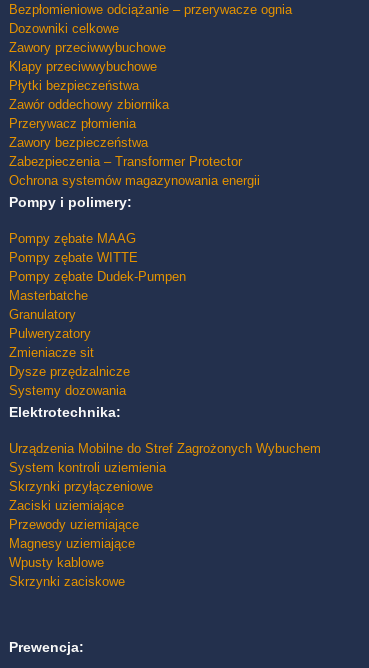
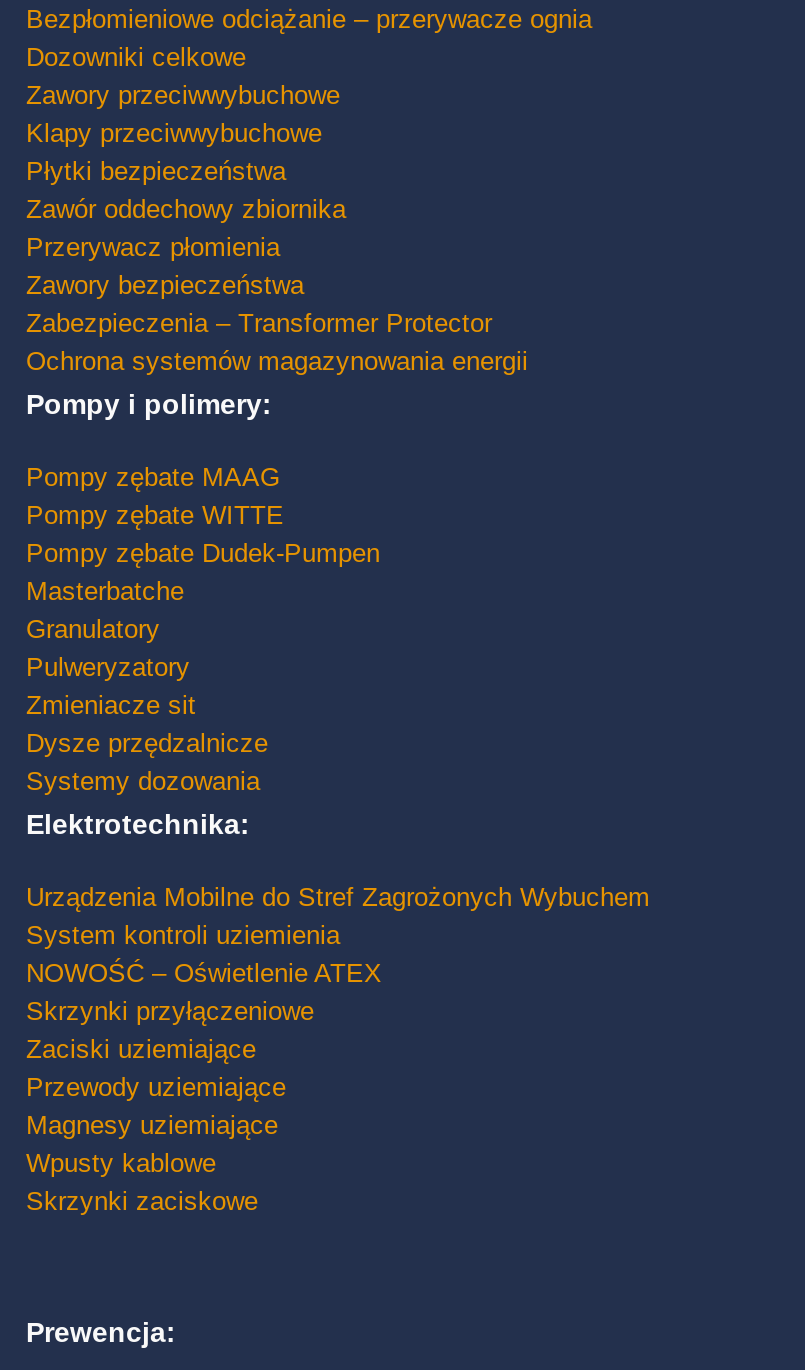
none -> [26,958,382,988] NOWOŚĆ – Oświetlenie ATEX

